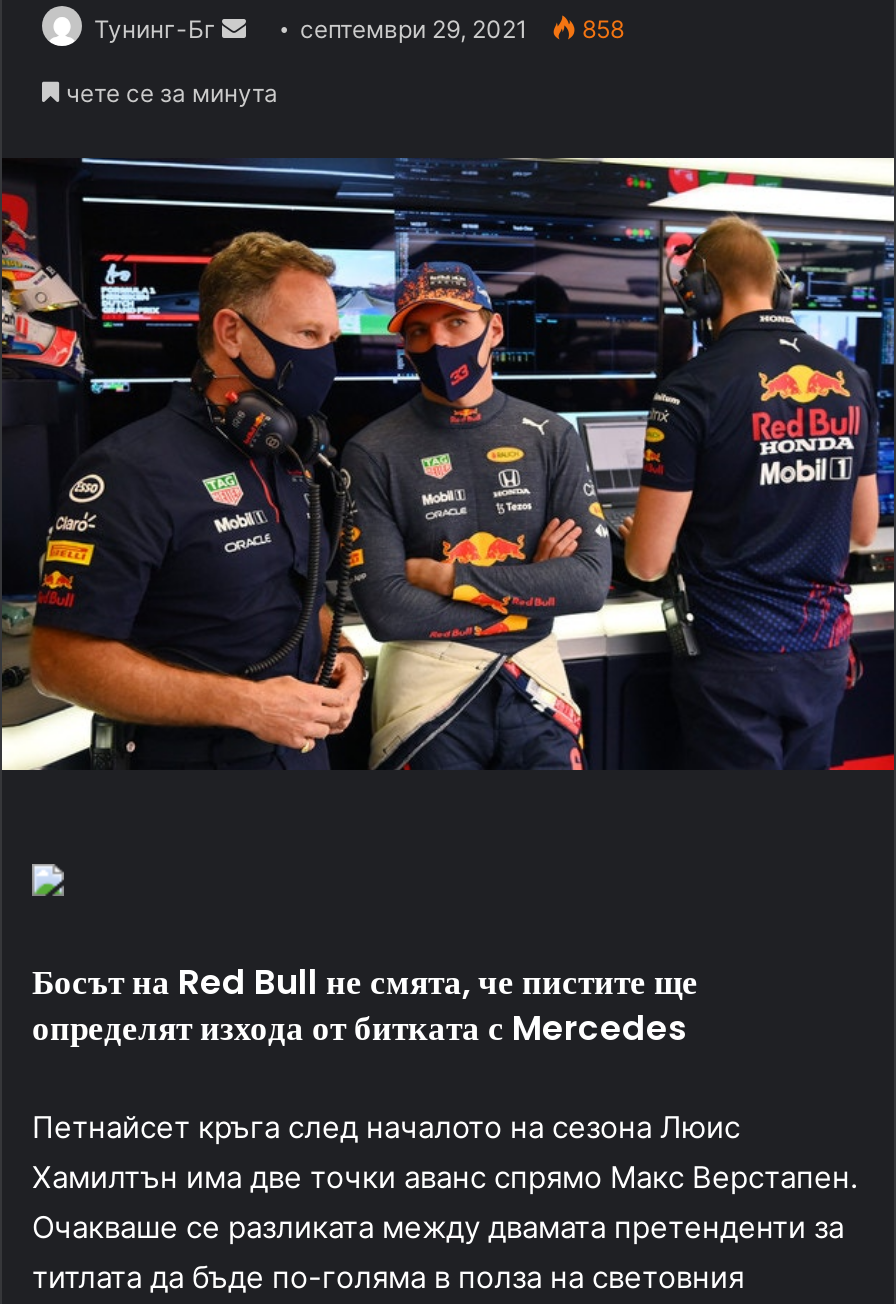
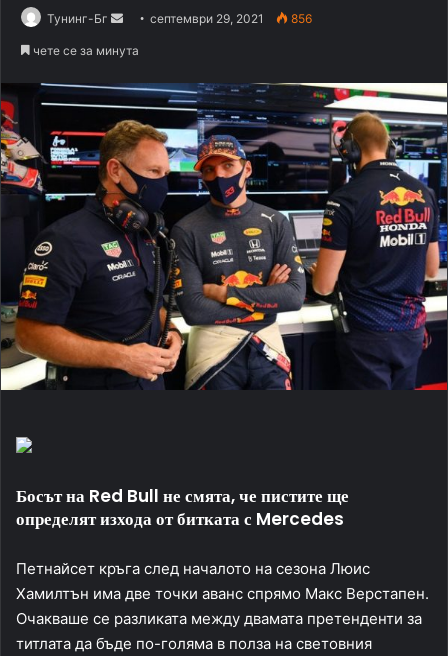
[576,14,624,44] 858 -> [288,11,312,26] 856

